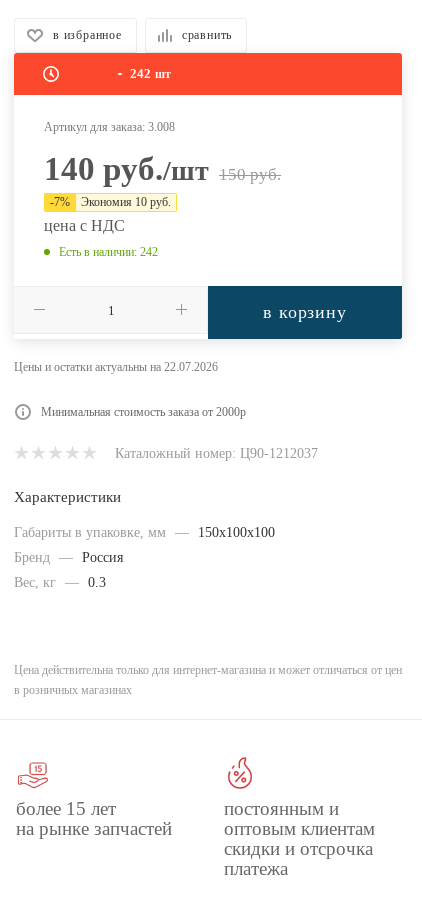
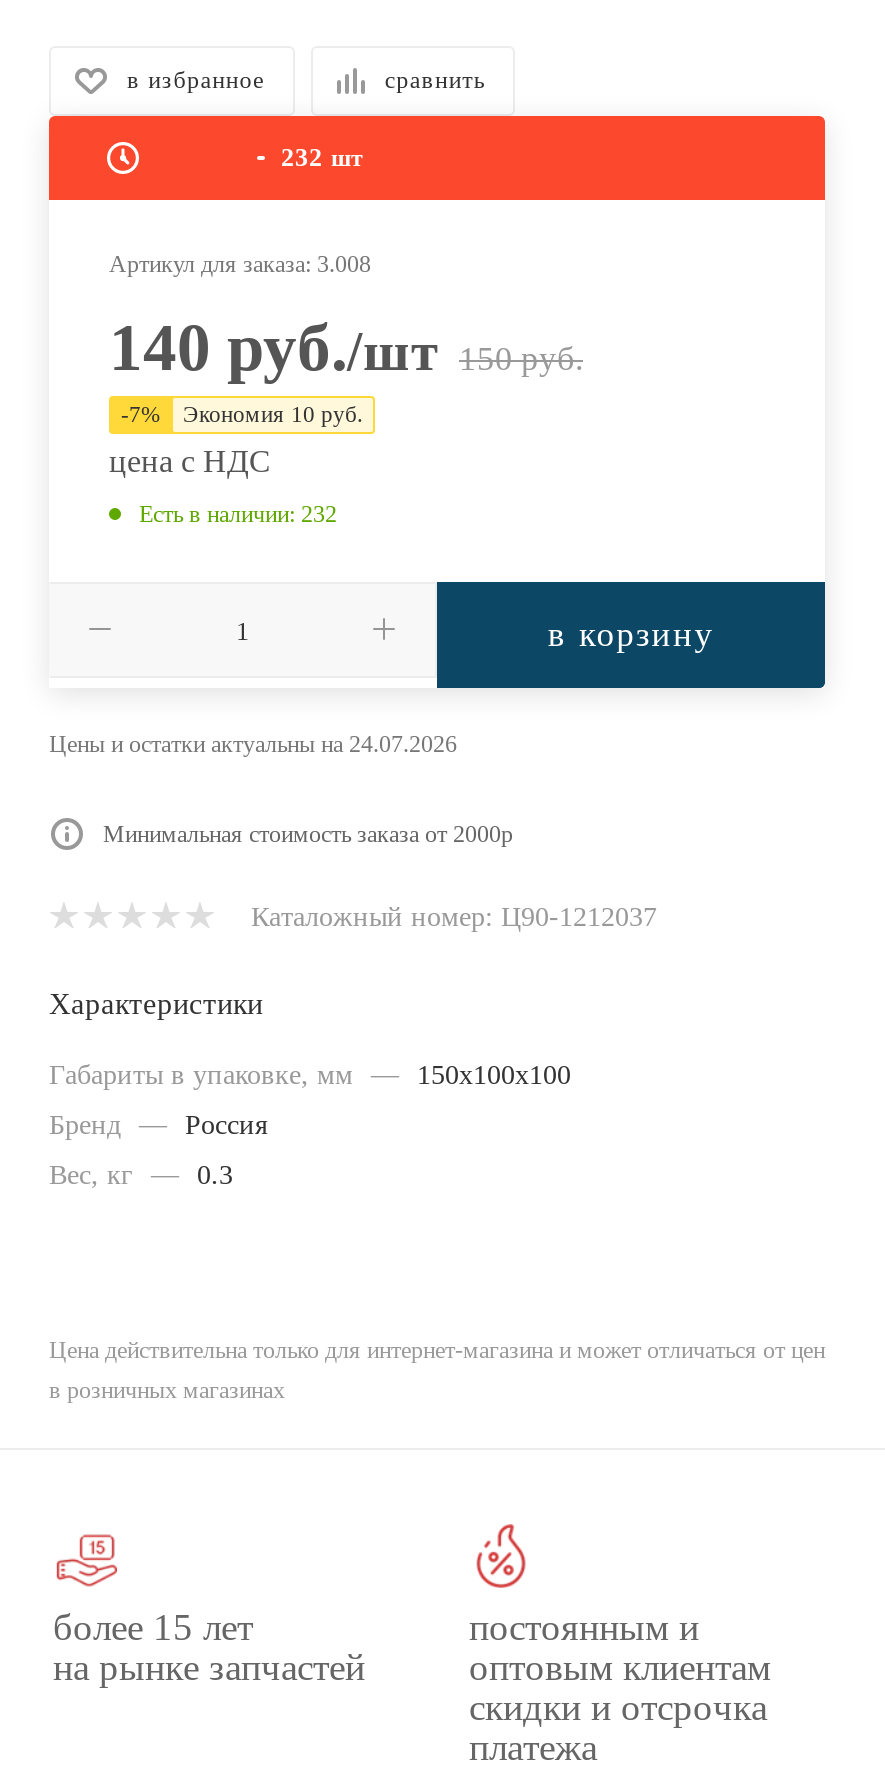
[130,66,171,81] 242 шт -> [281,142,363,172] 232 шт
[59,245,158,259] Есть в наличии: 242 -> [139,499,337,527] Есть в наличии: 232
[14,360,218,374] Цены и остатки актуальны на 22.07.2026 -> [49,729,457,757] Цены и остатки актуальны на 24.07.2026

